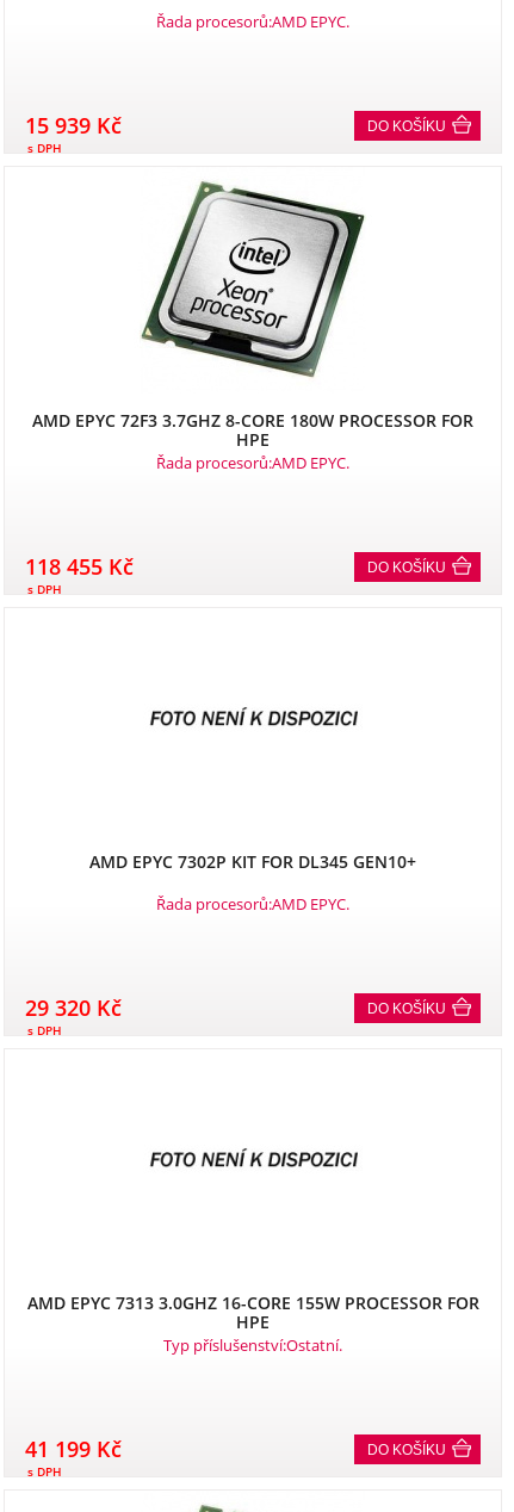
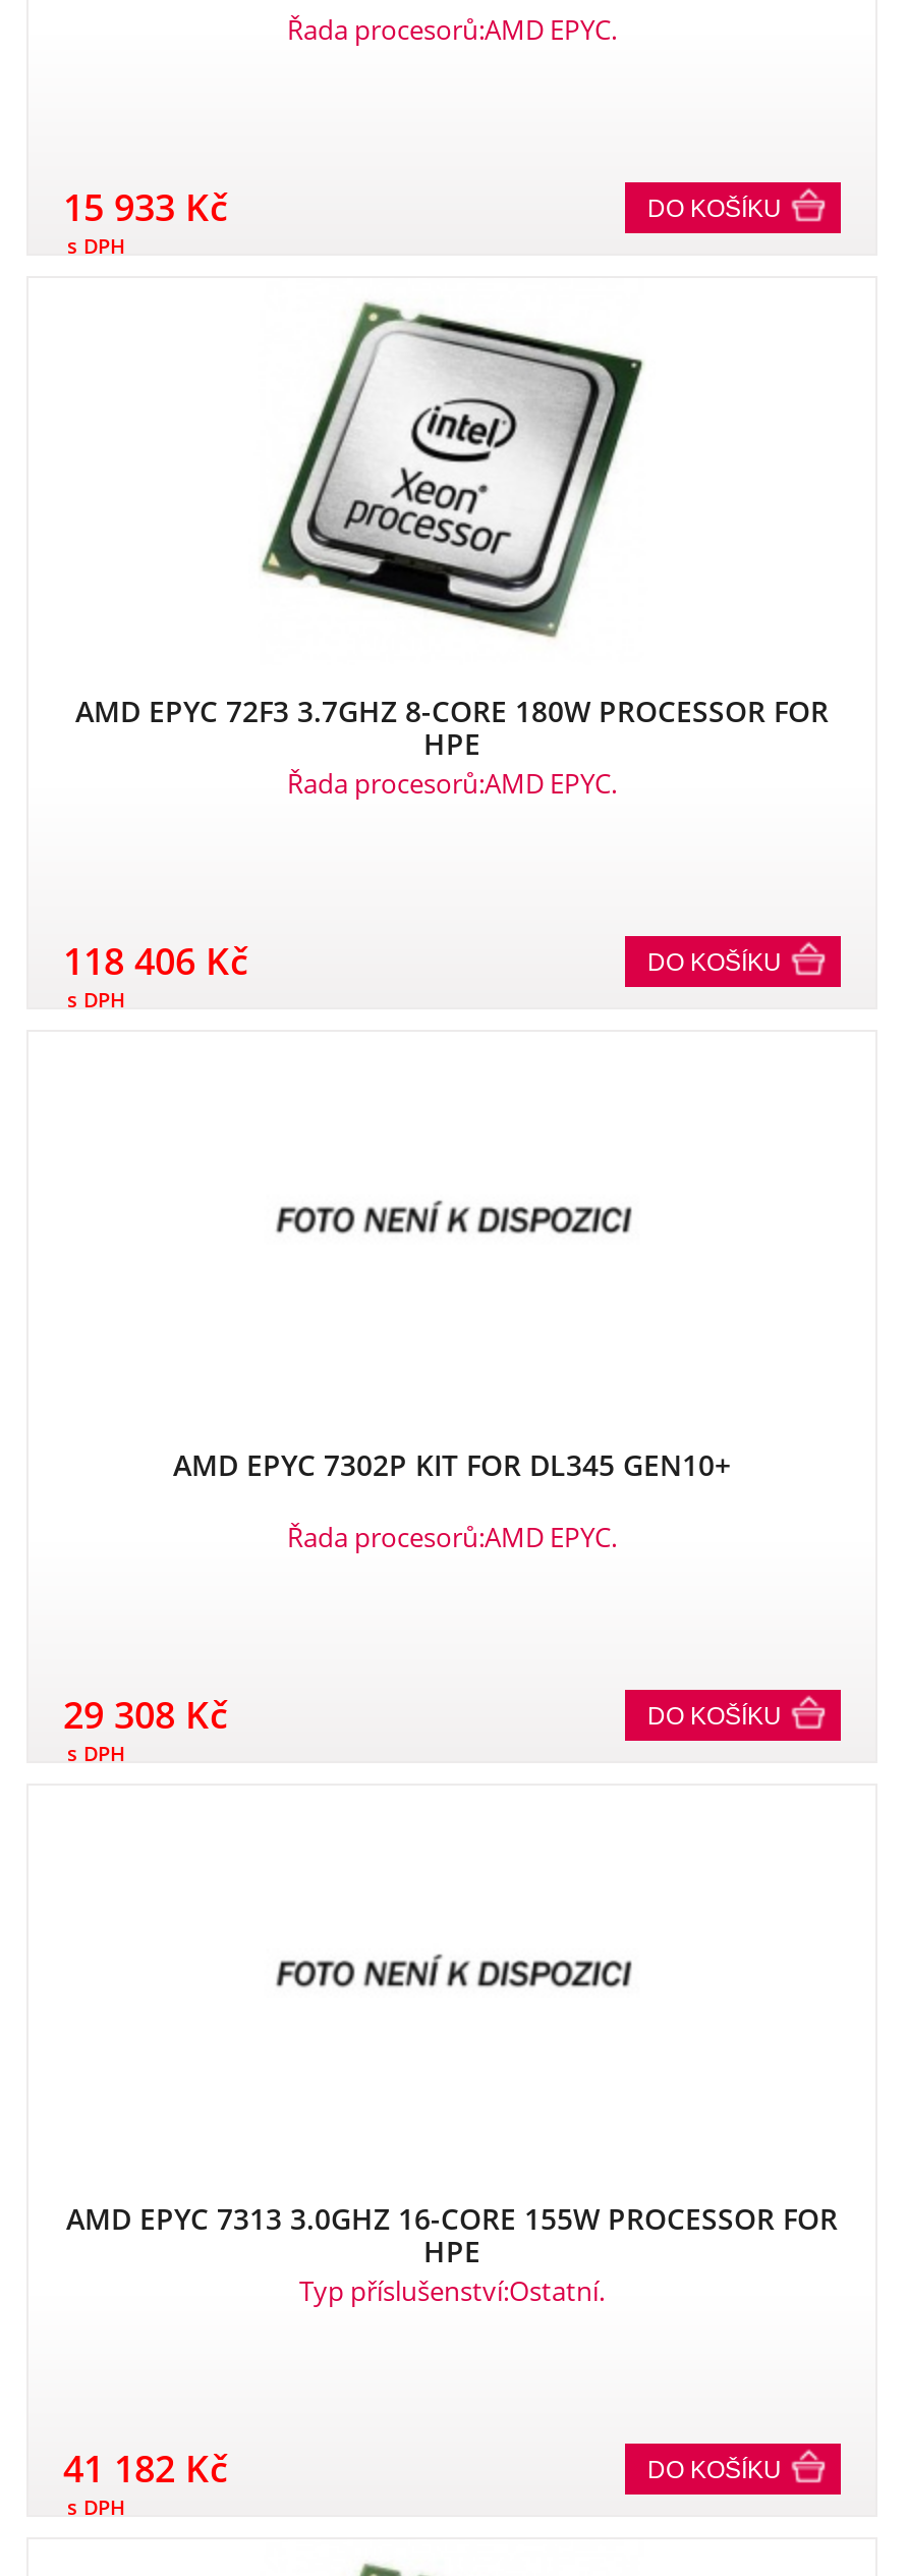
[25,111,122,140] 15 939 Kč -> [63,182,228,231] 15 933 Kč
[25,552,134,581] 118 455 Kč -> [63,936,248,985] 118 406 Kč
[25,993,122,1022] 29 320 Kč -> [63,1690,228,1739] 29 308 Kč
[25,1434,122,1463] 41 199 Kč -> [63,2444,228,2492] 41 182 Kč

